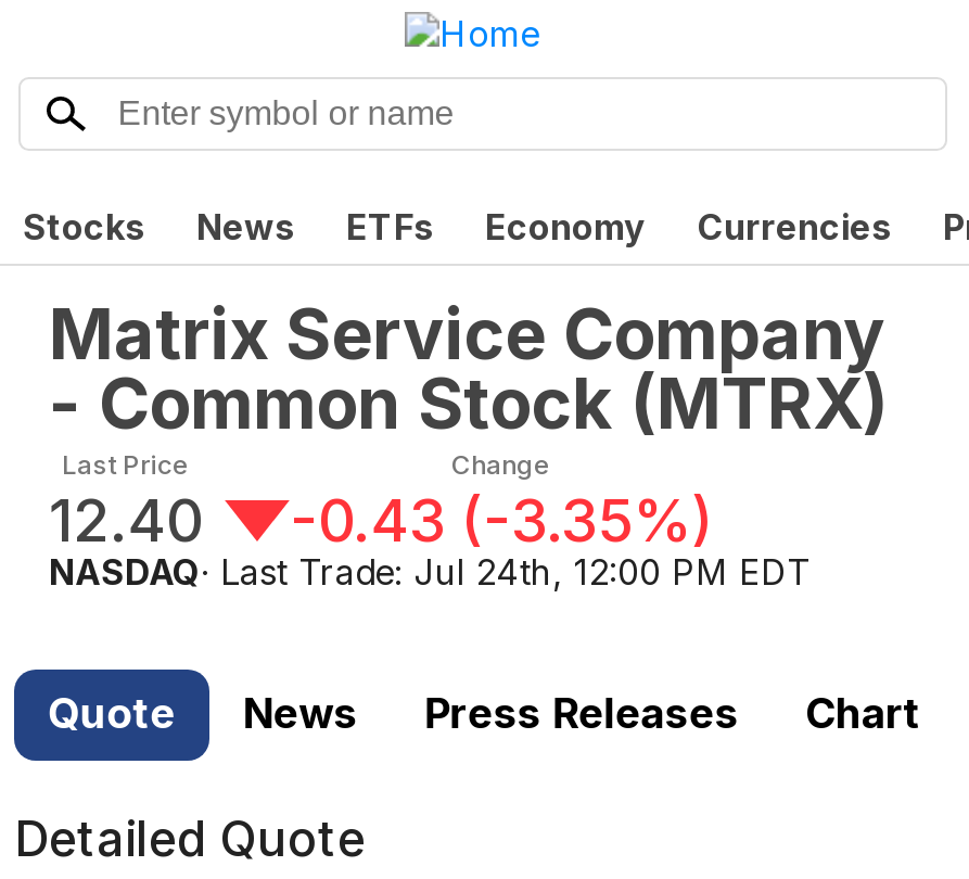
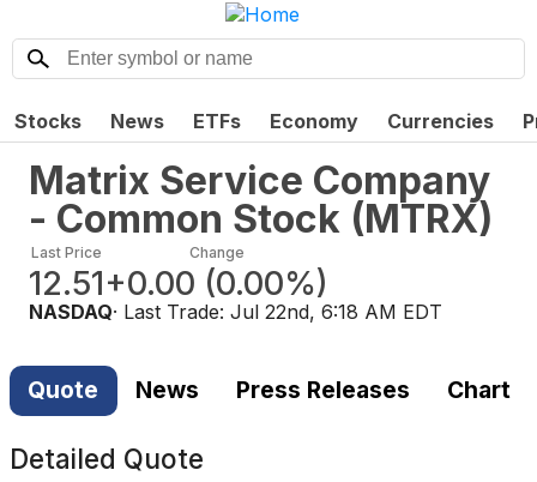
[49,484,203,556] 12.40 -> [29,263,104,303] 12.51
[290,484,713,556] -0.43 (-3.35%) -> [104,263,328,303] +0.00 (0.00%)
[49,549,811,593] NASDAQ · Last Trade: Jul 24th, 12:00 PM EDT -> [29,299,442,323] NASDAQ · Last Trade: Jul 22nd, 6:18 AM EDT

